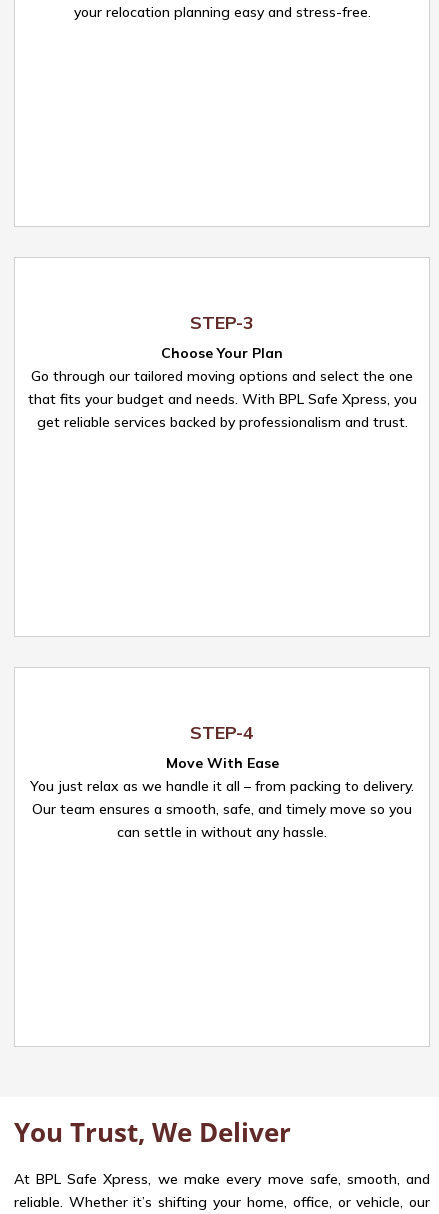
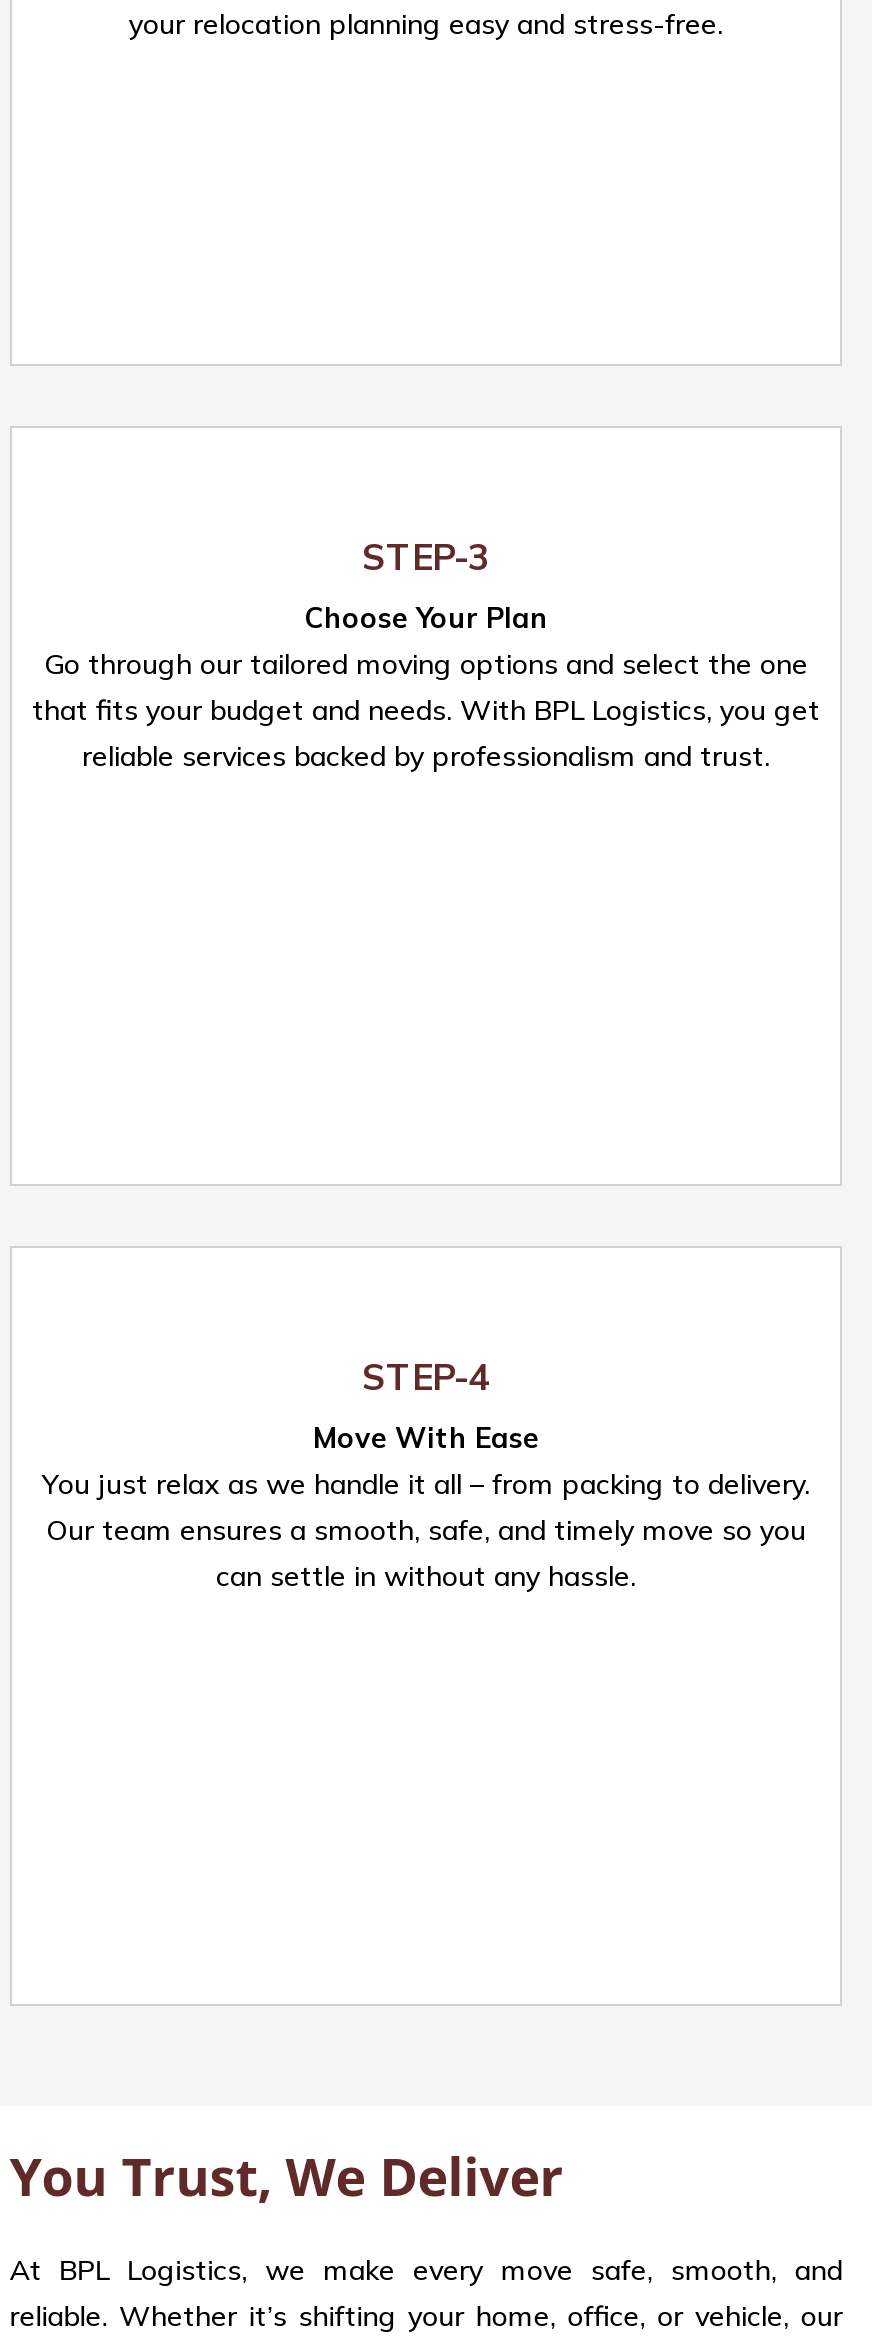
[27,390,416,431] that fits your budget and needs. With BPL Safe Xpress, you | get reliable services backed by professionalism and trust. -> [32,693,820,775] that fits your budget and needs. With BPL Logistics, you get | reliable services backed by professionalism and trust.
[14,1170,430,1188] At BPL Safe Xpress, we make every move safe, smooth, and -> [9,2253,843,2289] At BPL Logistics, we make every move safe, smooth, and

